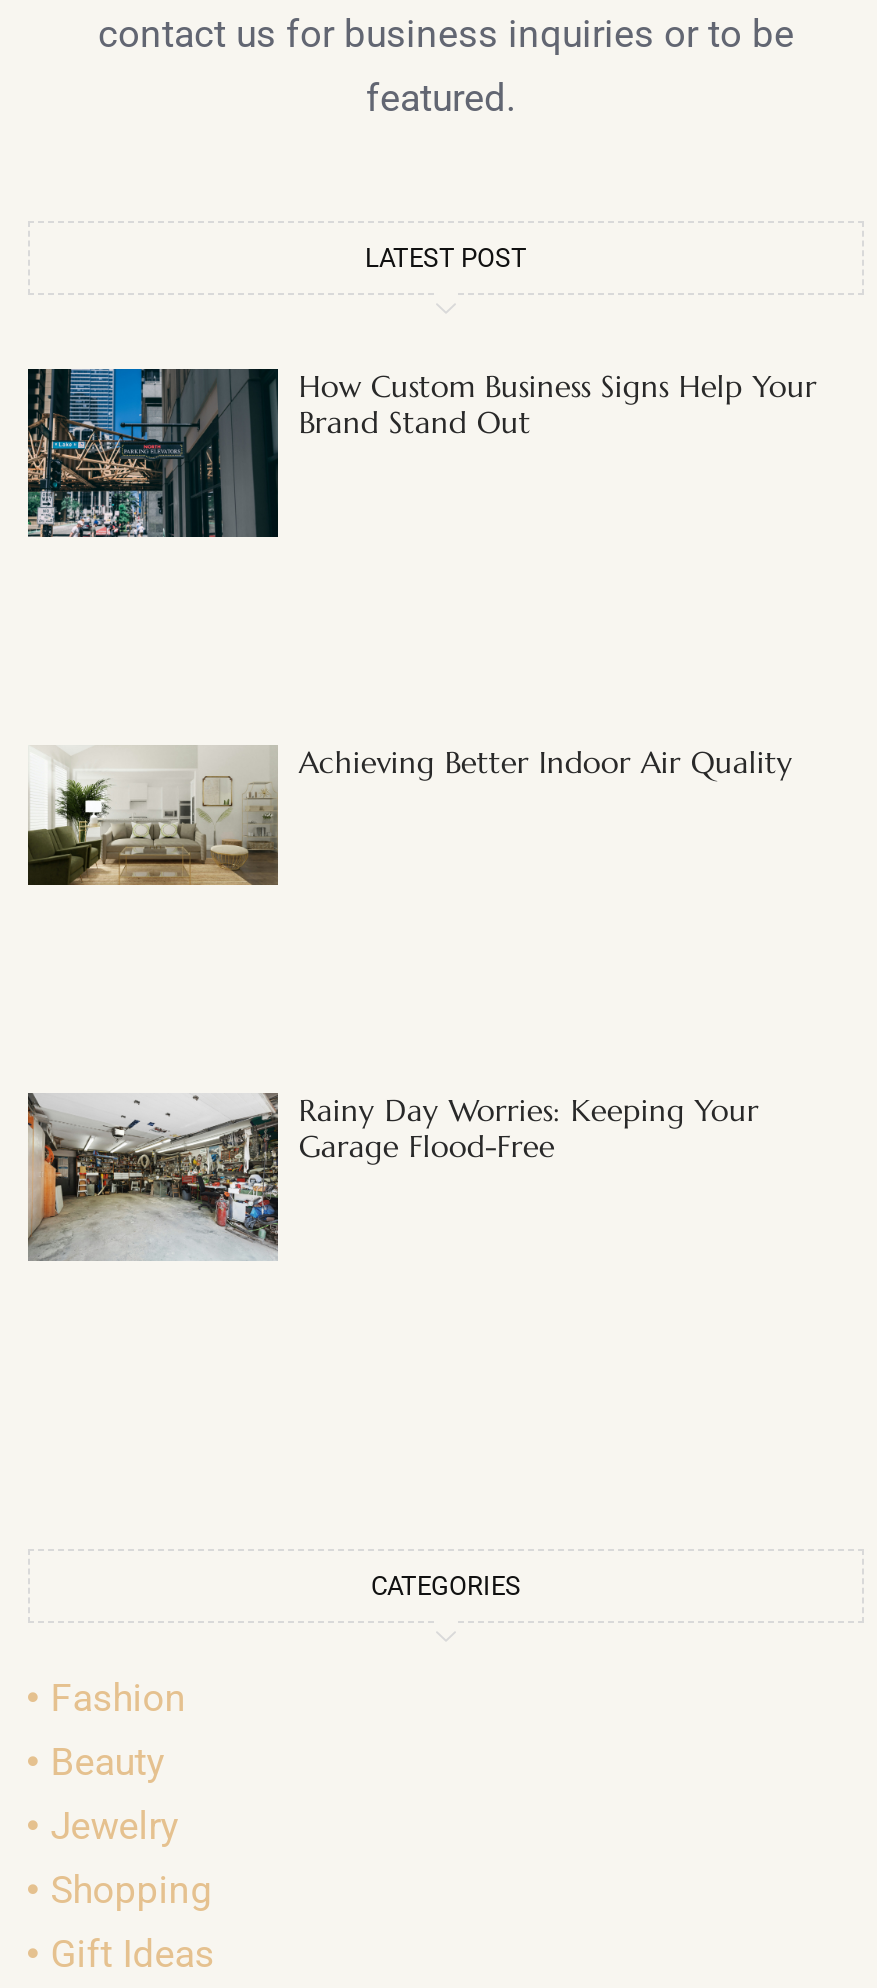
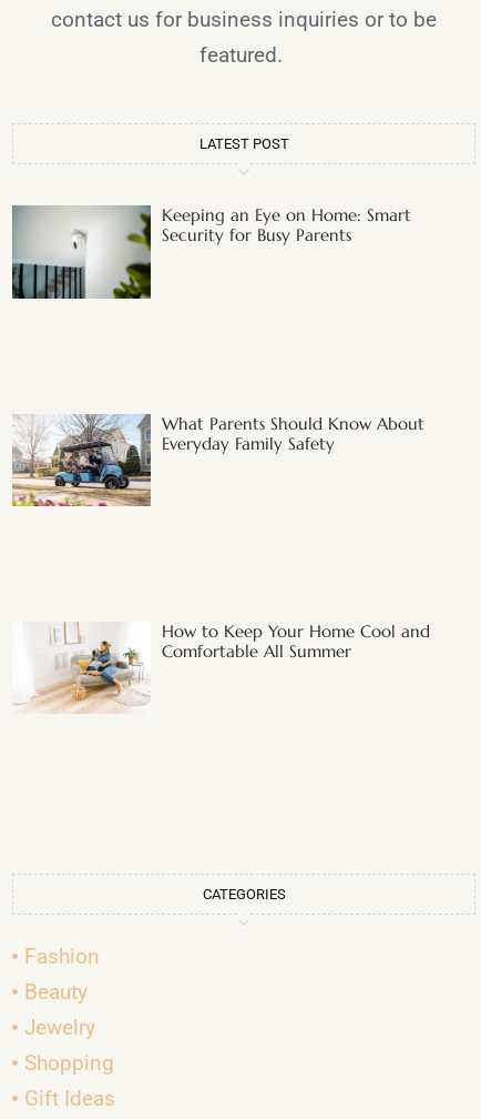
[26,367,817,539] [image] | How Custom Business Signs Help Your | Brand Stand Out -> [11,204,412,300] [image] | Keeping an Eye on Home: Smart | Security for Busy Parents
[26,742,793,887] [image] | Achieving Better Indoor Air Quality -> [11,413,425,507] [image] | What Parents Should Know About | Everyday Family Safety
[26,1091,759,1263] [image] | Rainy Day Worries: Keeping Your | Garage Flood-Free -> [12,621,430,714] [image] | How to Keep Your Home Cool and | Comfortable All Summer

